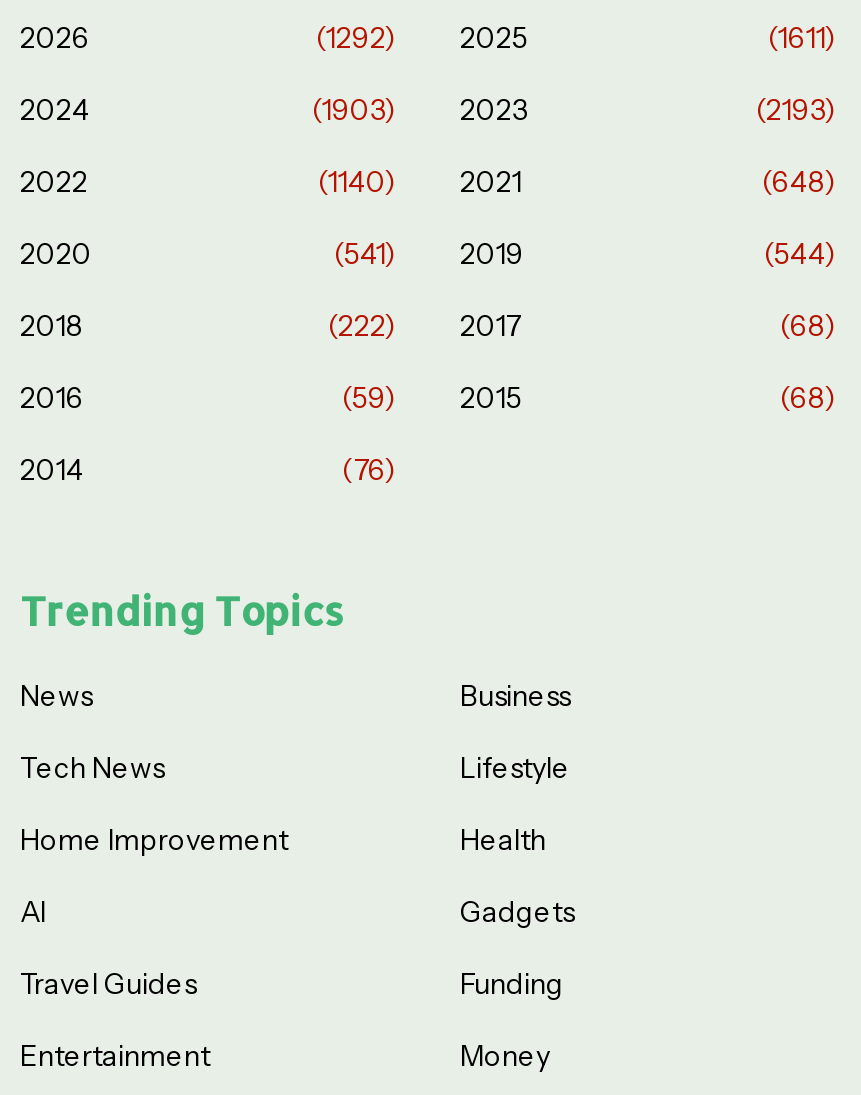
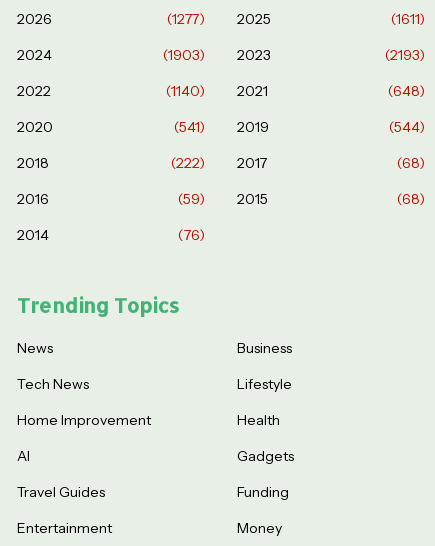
[316,21,528,57] (1292) 2025 -> [167,10,271,28] (1277) 2025

